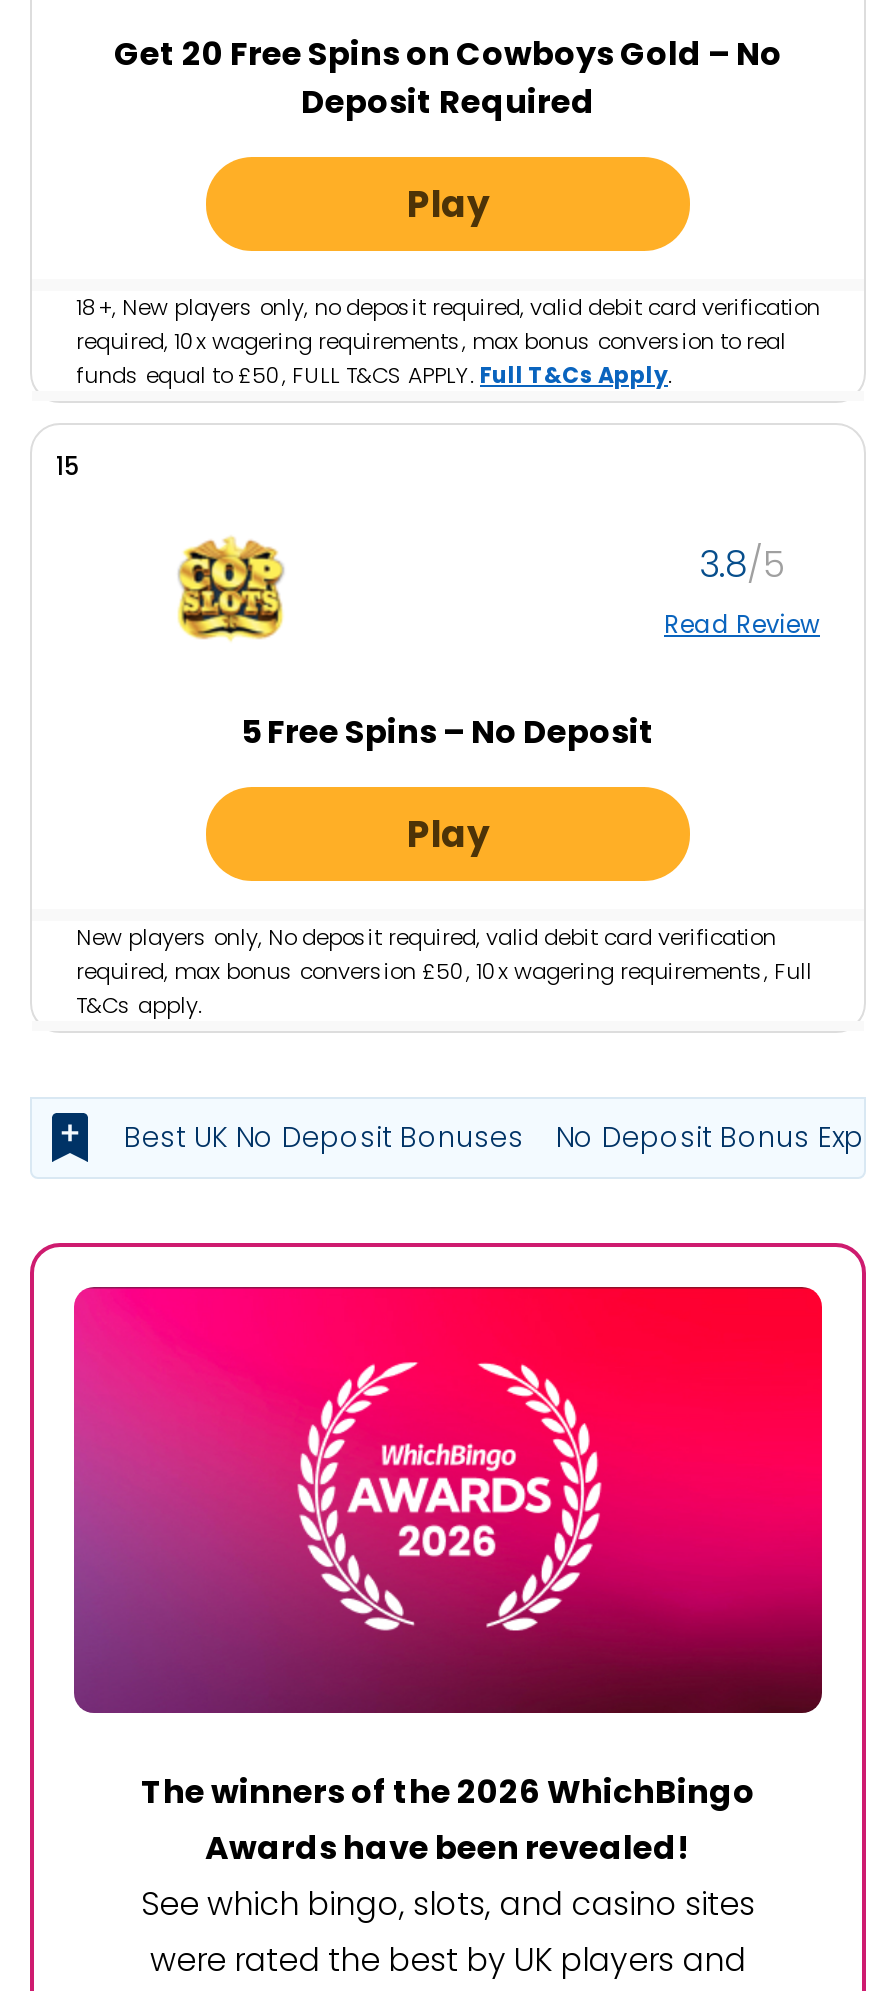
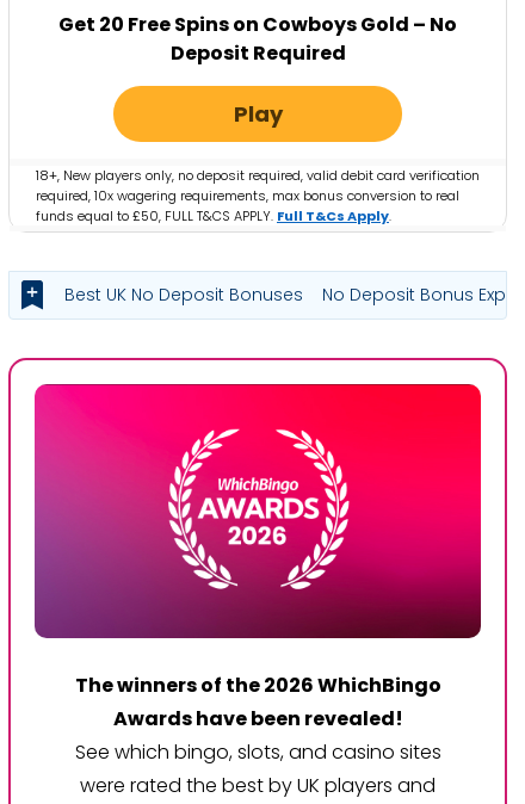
[56,449,80,483] 15 -> none
[176,535,820,858] [image] | 3.8 | Read Review | 5 Free Spins – No Deposit | Play -> none
[76,920,812,1020] New players only, No deposit required, valid debit card verification | required, max bonus conversion £50, 10x wagering requirements, Full | T&Cs apply. -> none

